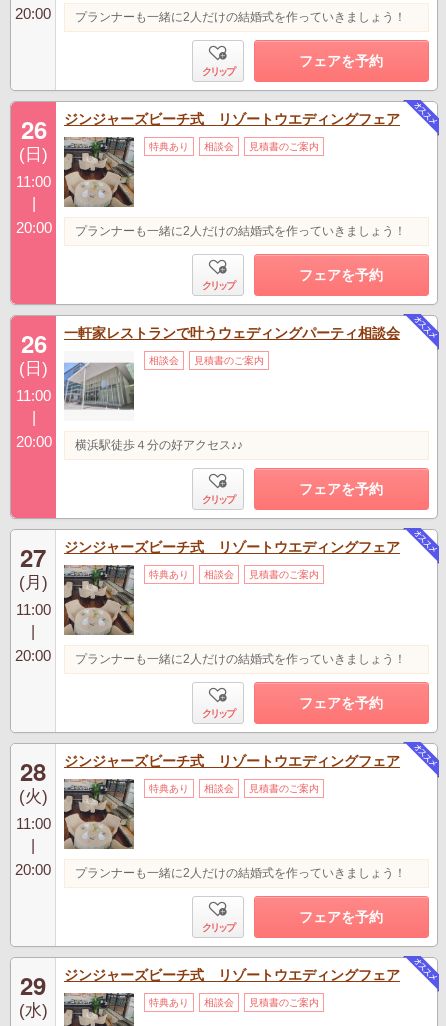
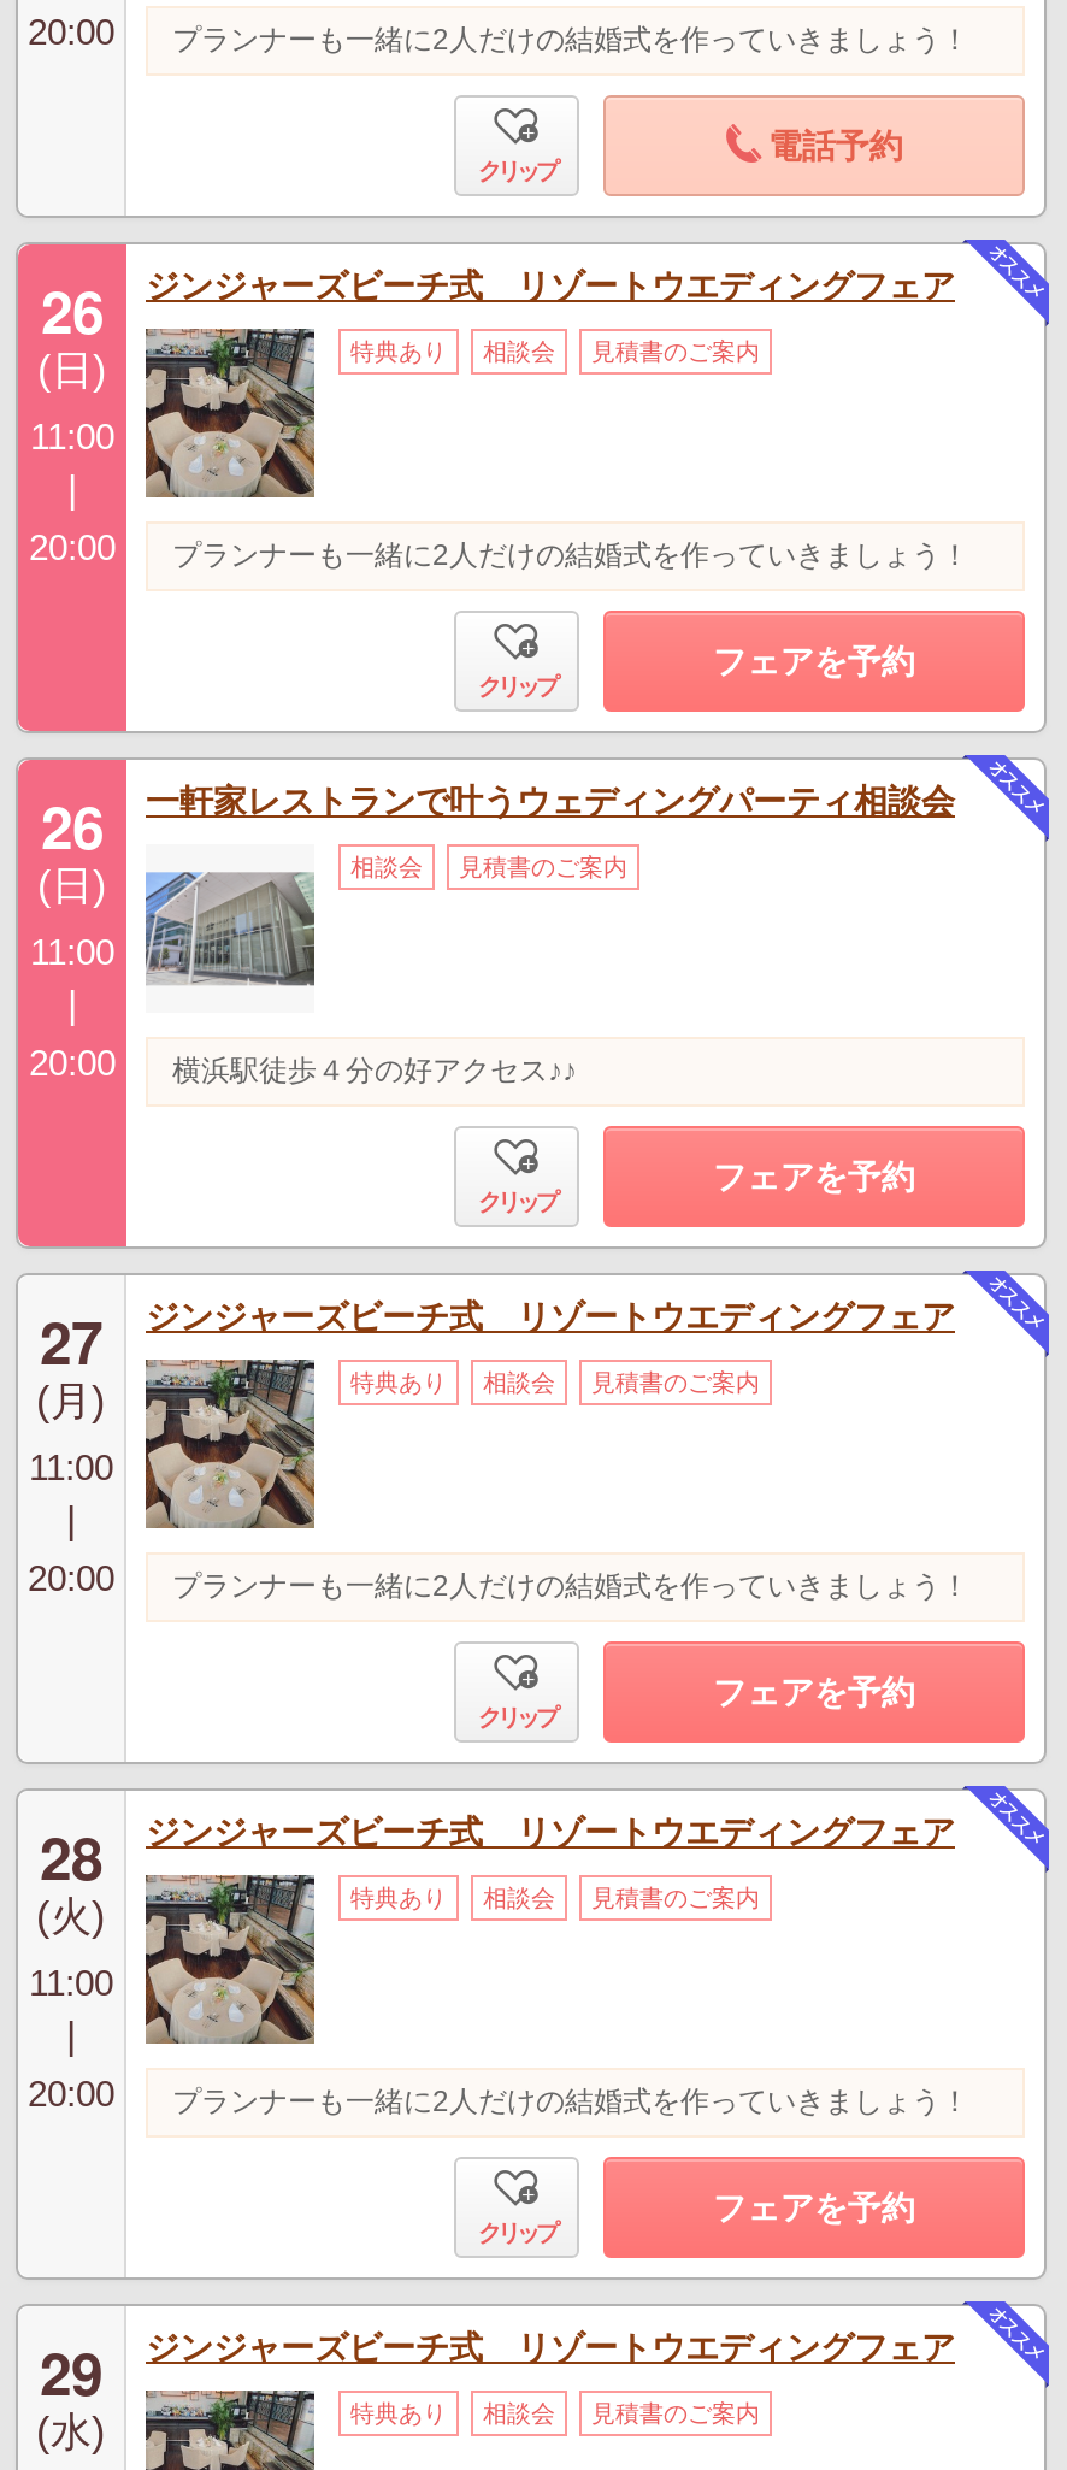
[299,53,383,69] フェアを予約 -> [768,126,903,165] 電話予約

